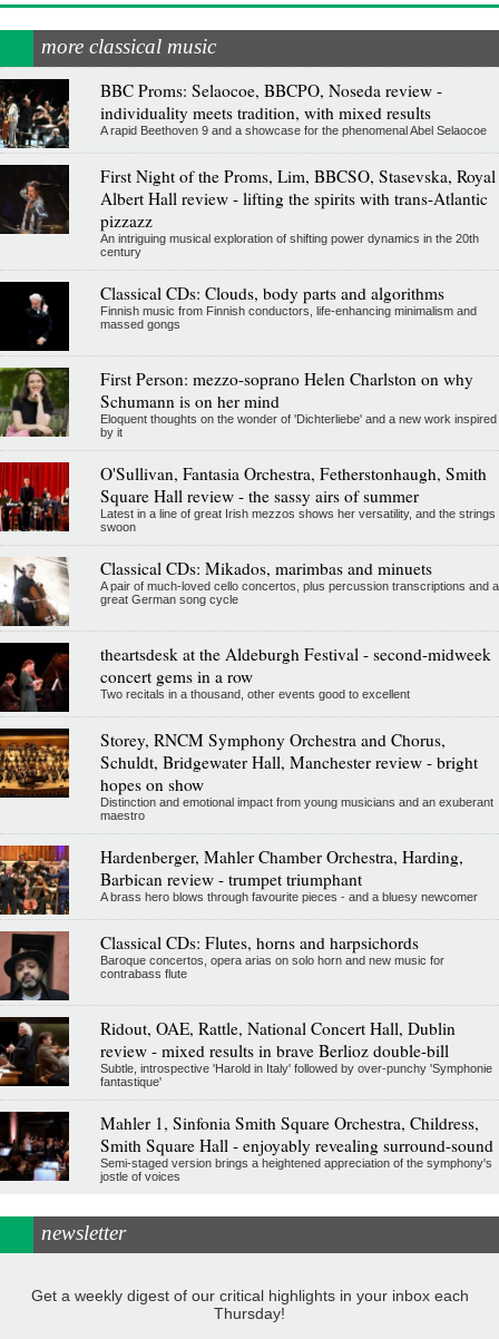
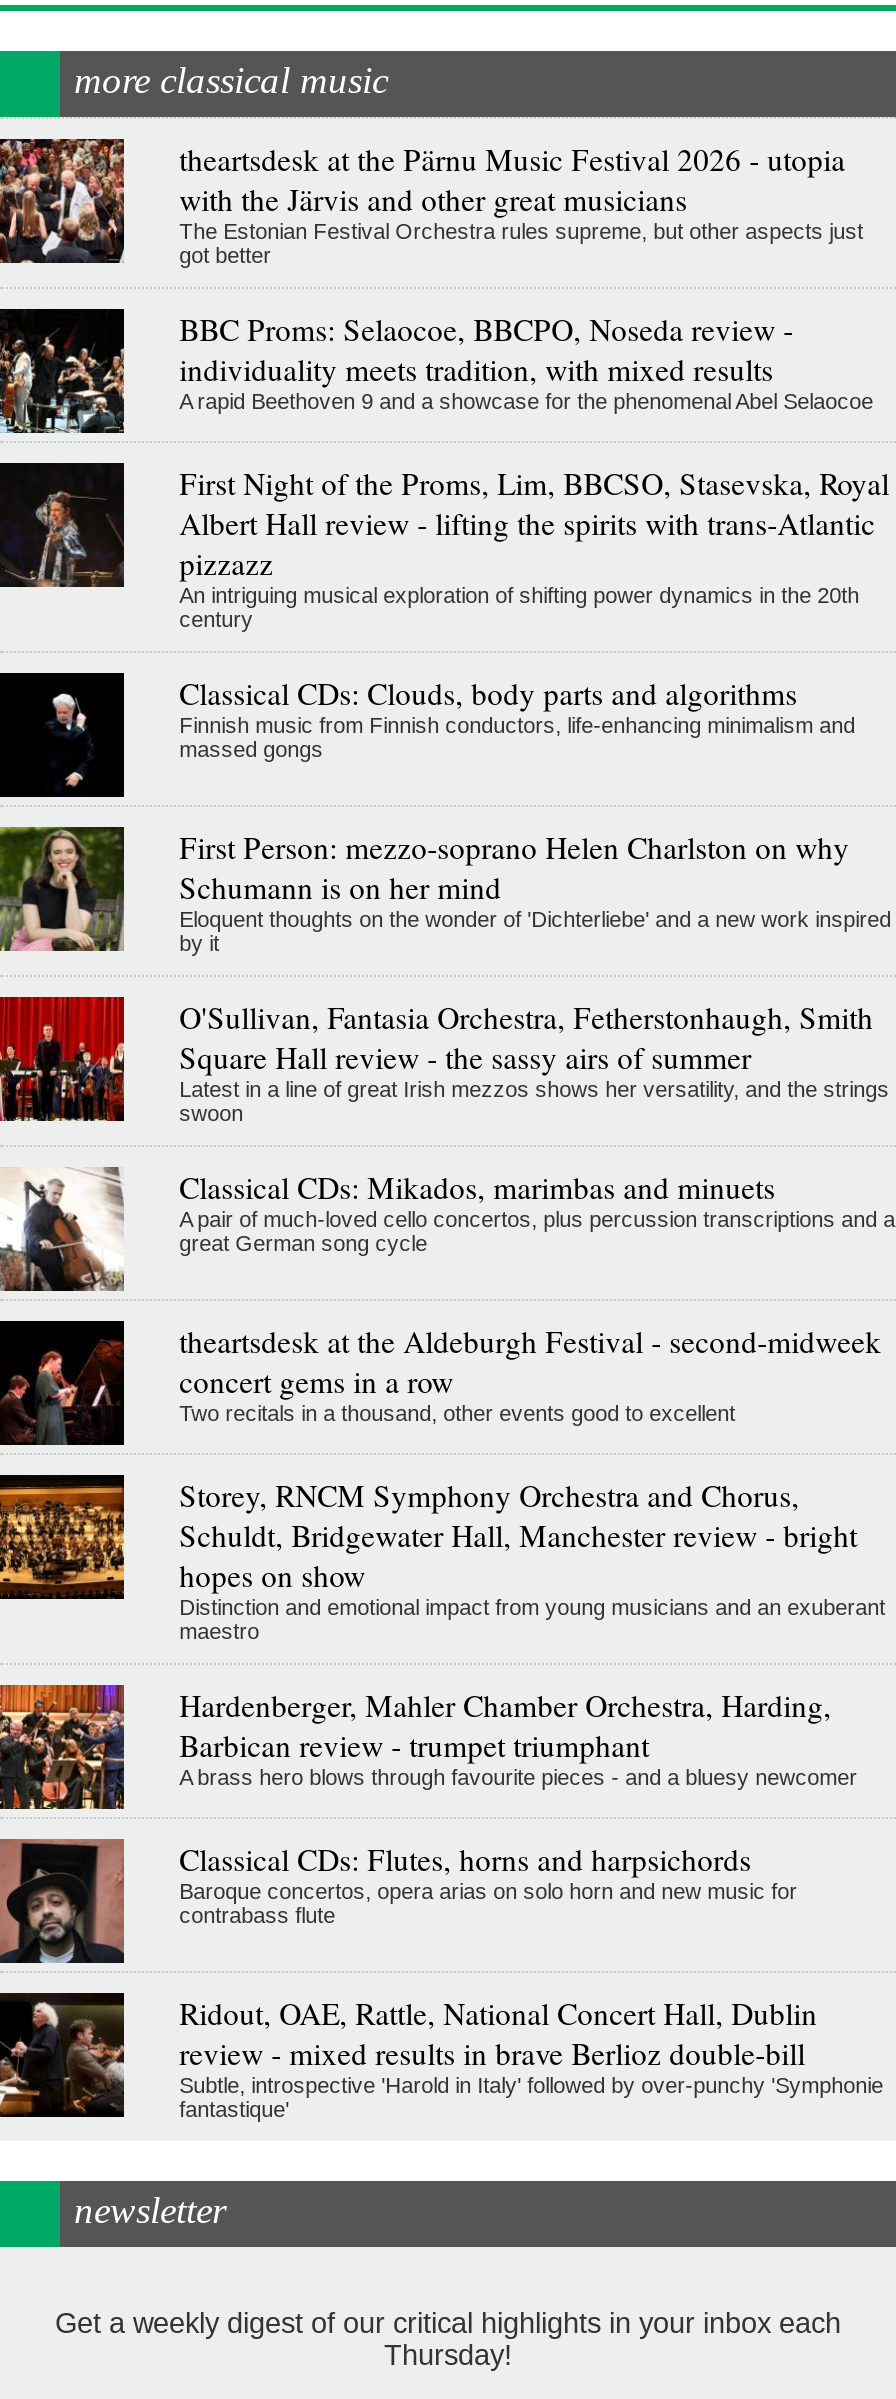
none -> [6,137,863,268] [image] | theartsdesk at the Pärnu Music Festival 2026 - utopia | with the Järvis and other great musicians | The Estonian Festival Orchestra rules supreme, but other aspects just | got better
moved [0,78,499,1089] -> [0,307,895,2122]: [image] | BBC Proms: Selaocoe, BBCPO, Noseda review - | individuality meets tradition, with mixed results | ... | Subtle, introspective 'Harold in Italy' followed by over-punchy 'Symphonie | fantastique'
[3,1112,493,1183] [image] | Mahler 1, Sinfonia Smith Square Orchestra, Childress, | Smith Square Hall - enjoyably revealing surround-sound | Semi-staged version brings a heightened appreciation of the symphony's | jostle of voices -> none

